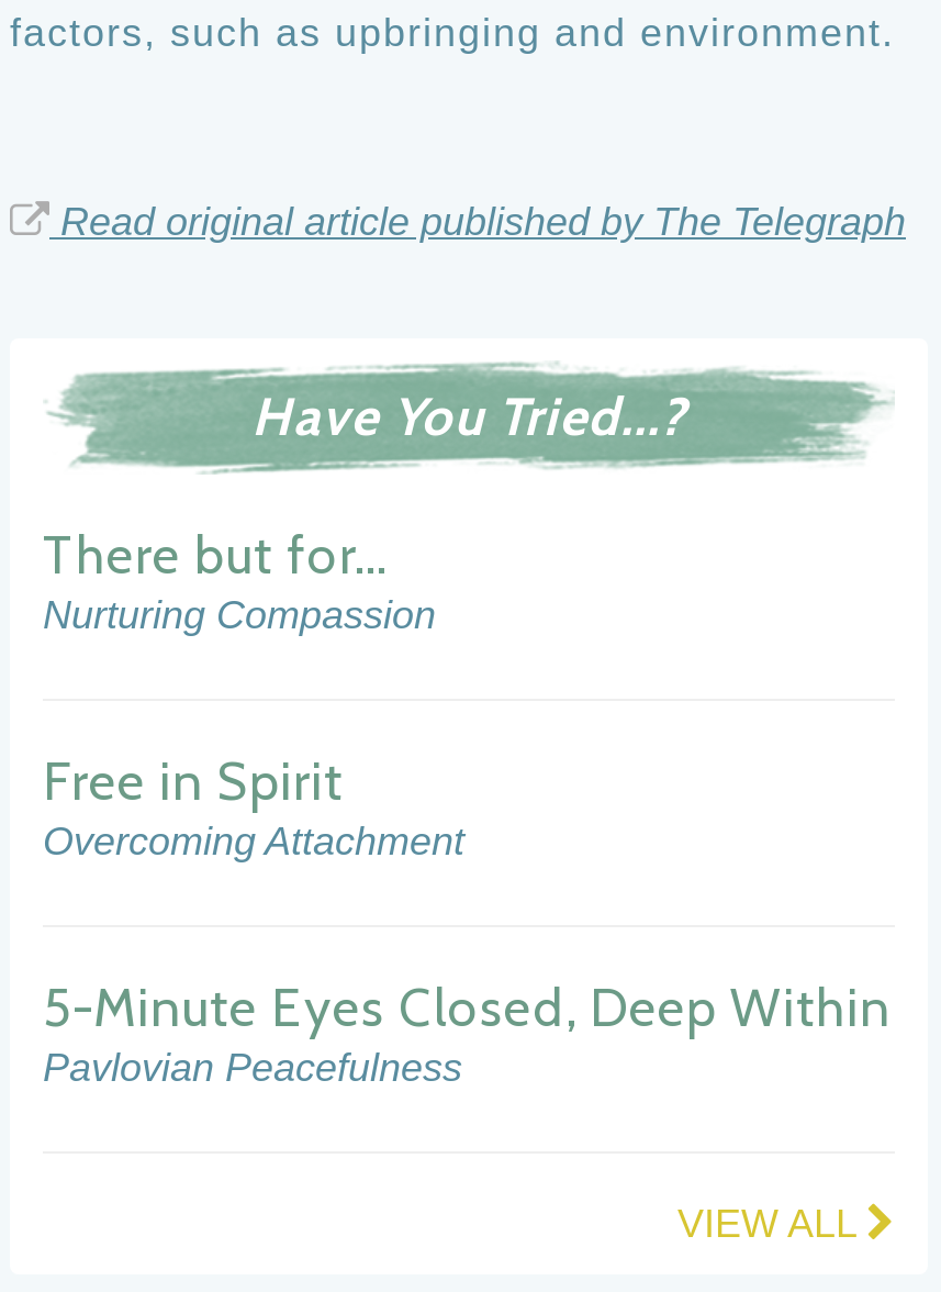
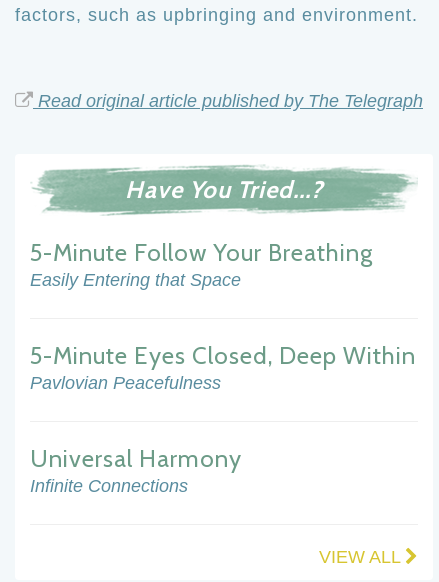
[43,523,464,864] There but for... | Nurturing Compassion | Free in Spirit | Overcoming Attachment -> [30,238,373,290] 5-Minute Follow Your Breathing | Easily Entering that Space
moved [43,976,890,1090] -> [30,341,416,393]: 5-Minute Eyes Closed, Deep Within | Pavlovian Peacefulness
none -> [30,444,242,496] Universal Harmony | Infinite Connections

